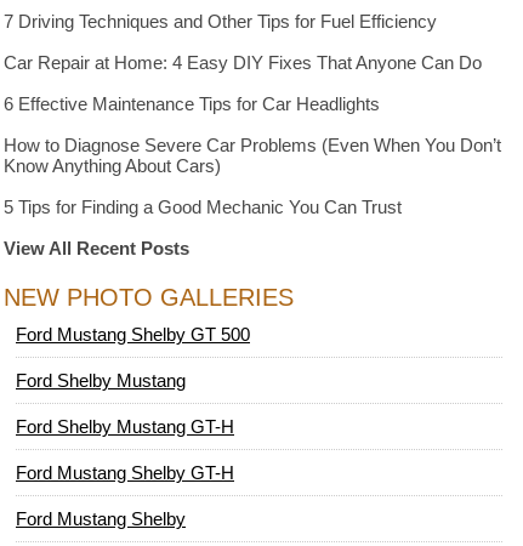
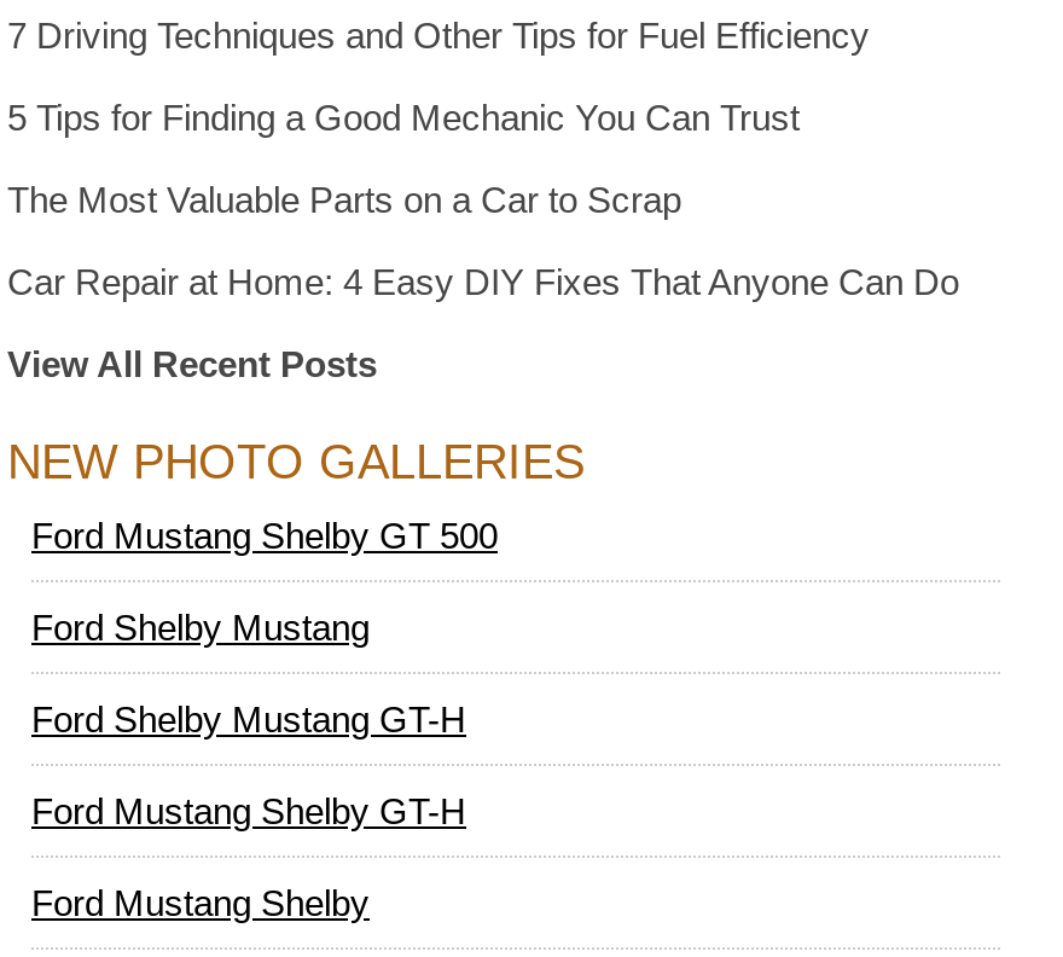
none -> [7,179,681,220] The Most Valuable Parts on a Car to Scrap
moved [4,52,482,73] -> [7,261,959,302]: Car Repair at Home: 4 Easy DIY Fixes That Anyone Can Do
[4,93,501,176] 6 Effective Maintenance Tips for Car Headlights | How to Diagnose Severe Car Problems (Even When You Don’t | Know Anything About Cars) -> none
moved [4,197,402,217] -> [7,97,800,138]: 5 Tips for Finding a Good Mechanic You Can Trust

